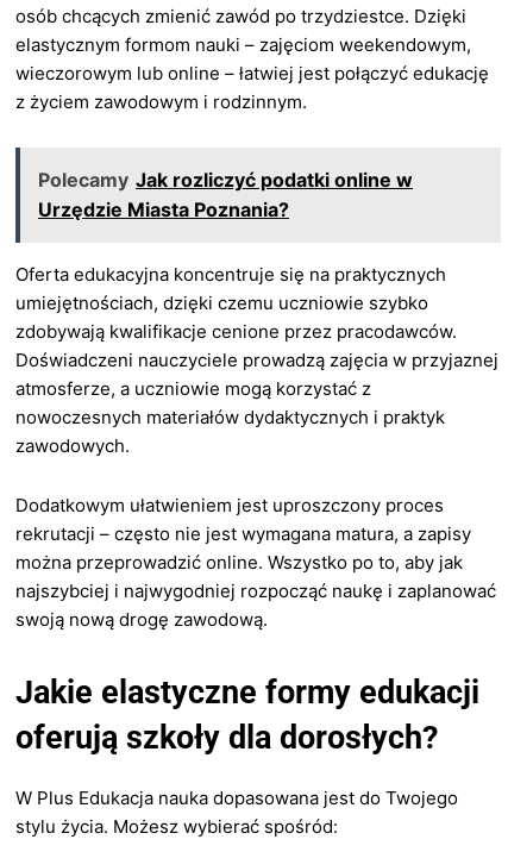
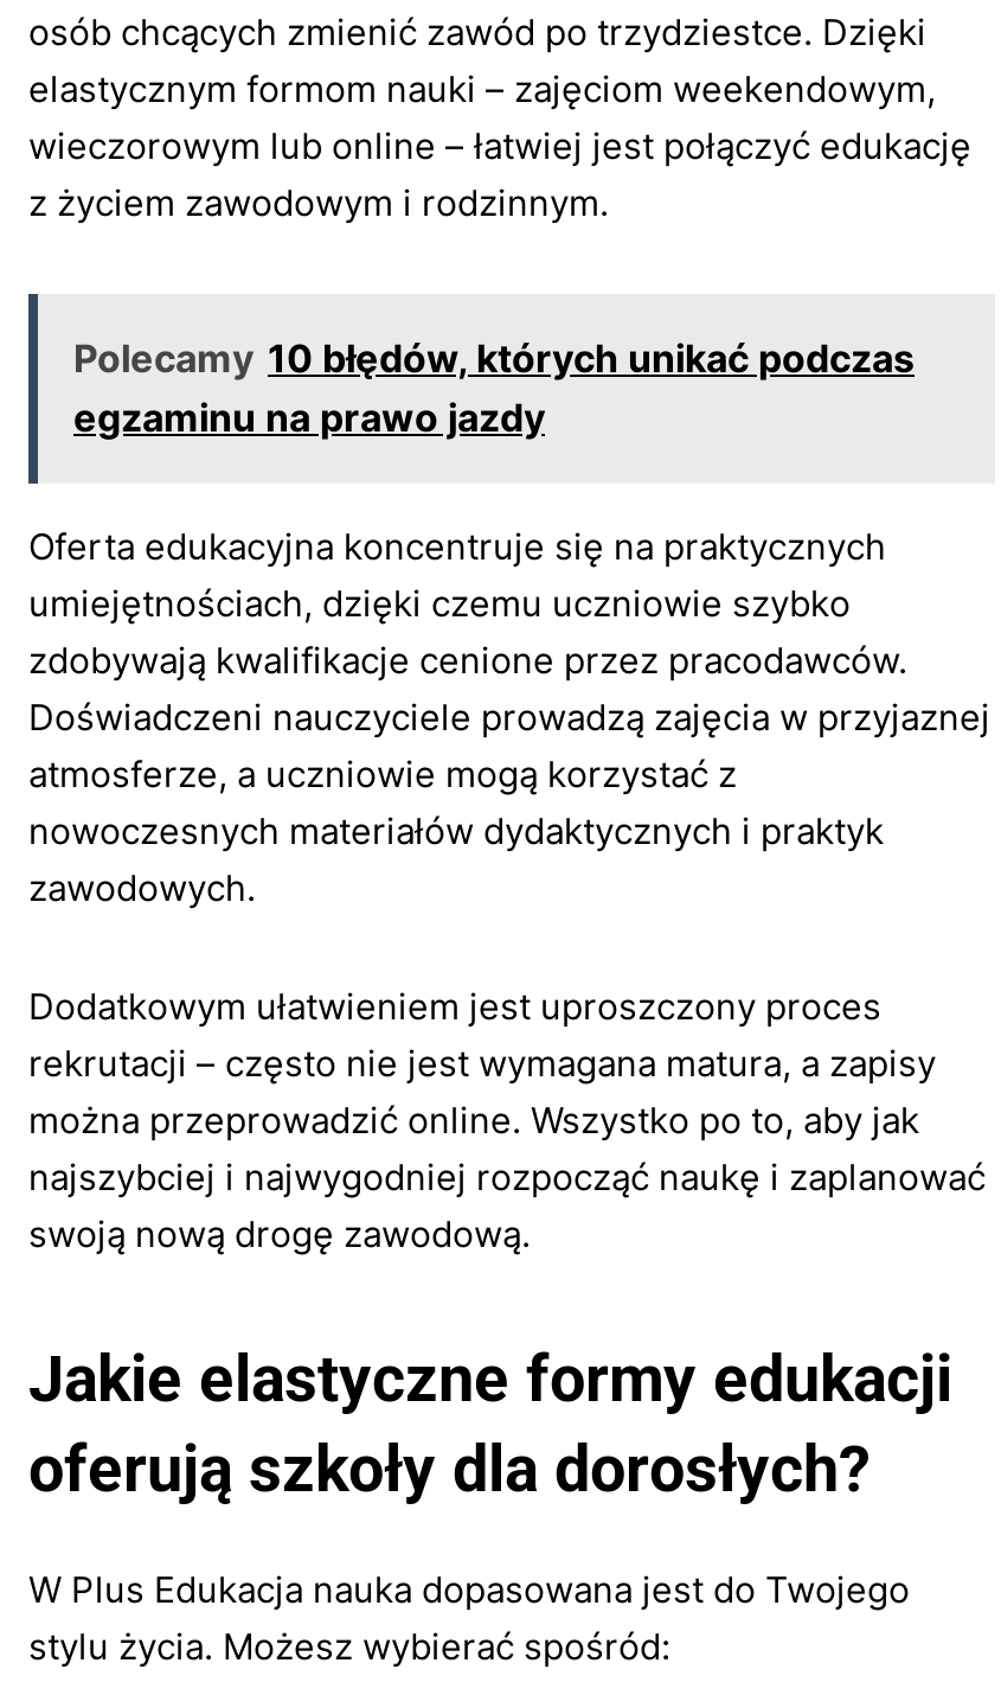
[38,168,413,221] Polecamy Jak rozliczyć podatki online w | Urzędzie Miasta Poznania? -> [73,334,915,441] Polecamy 10 błędów, których unikać podczas | egzaminu na prawo jazdy

